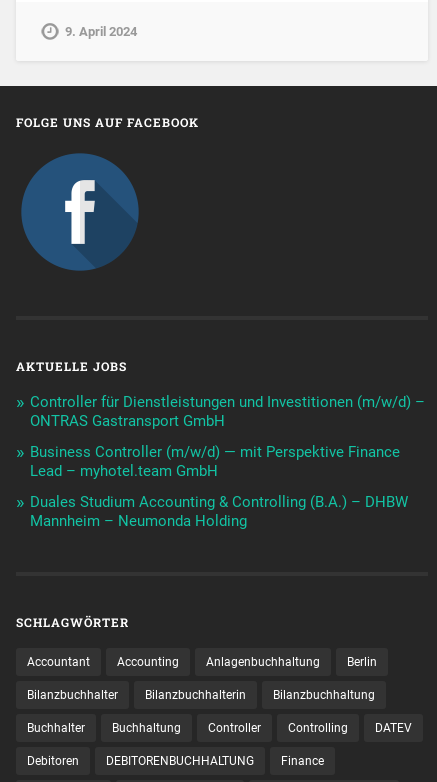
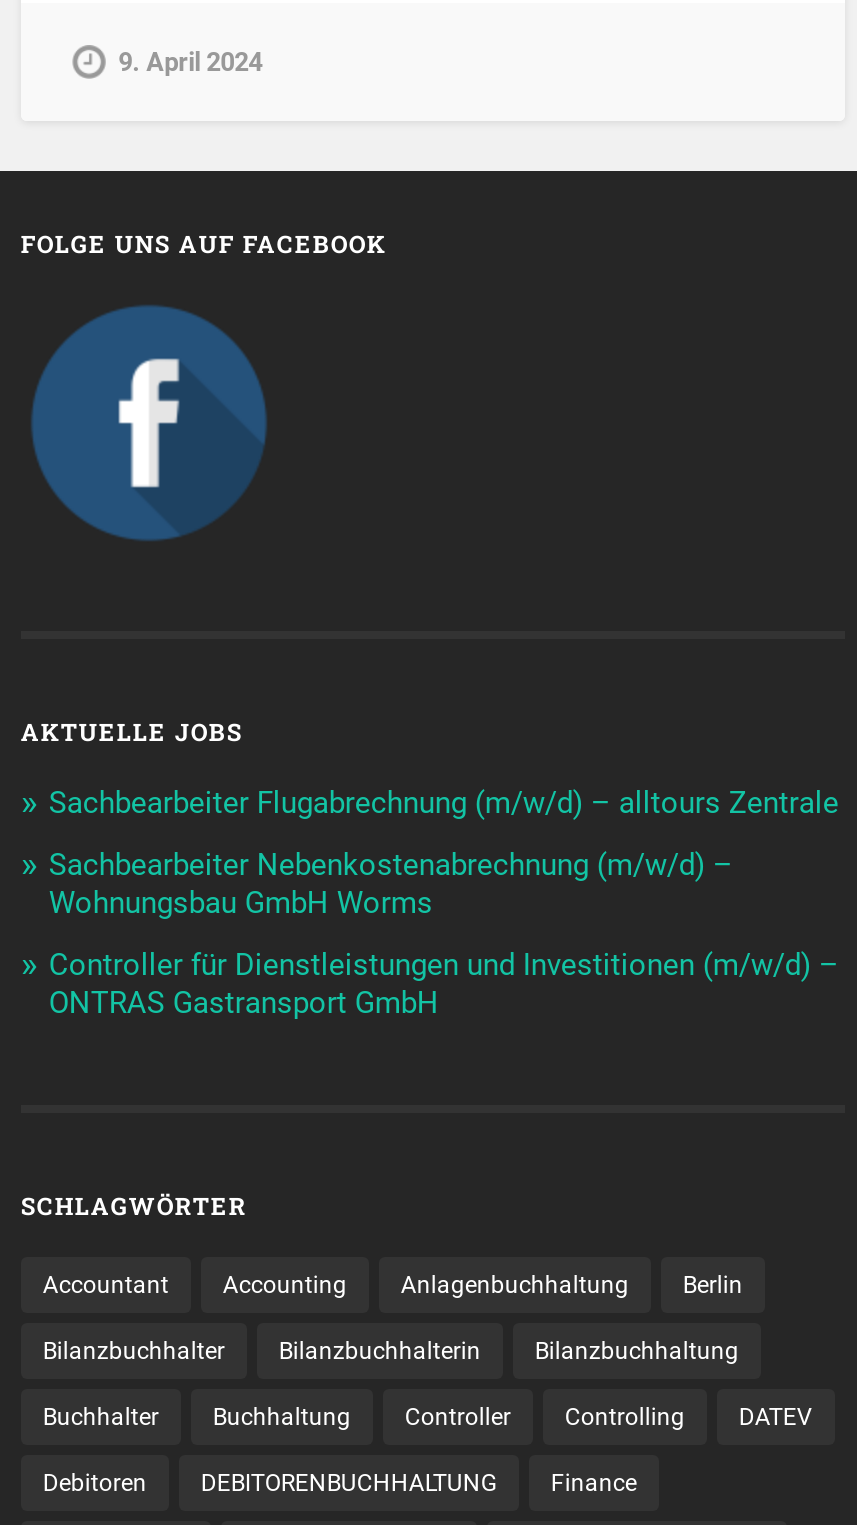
none -> [49,785,839,921] Sachbearbeiter Flugabrechnung (m/w/d) – alltours Zentrale | Sachbearbeiter Nebenkostenabrechnung (m/w/d) – | Wohnungsbau GmbH Worms
moved [30,393,425,430] -> [49,947,839,1021]: Controller für Dienstleistungen und Investitionen (m/w/d) – | ONTRAS Gastransport GmbH
[30,443,408,530] Business Controller (m/w/d) — mit Perspektive Finance | Lead – myhotel.team GmbH | Duales Studium Accounting & Controlling (B.A.) – DHBW | Mannheim – Neumonda Holding -> none

